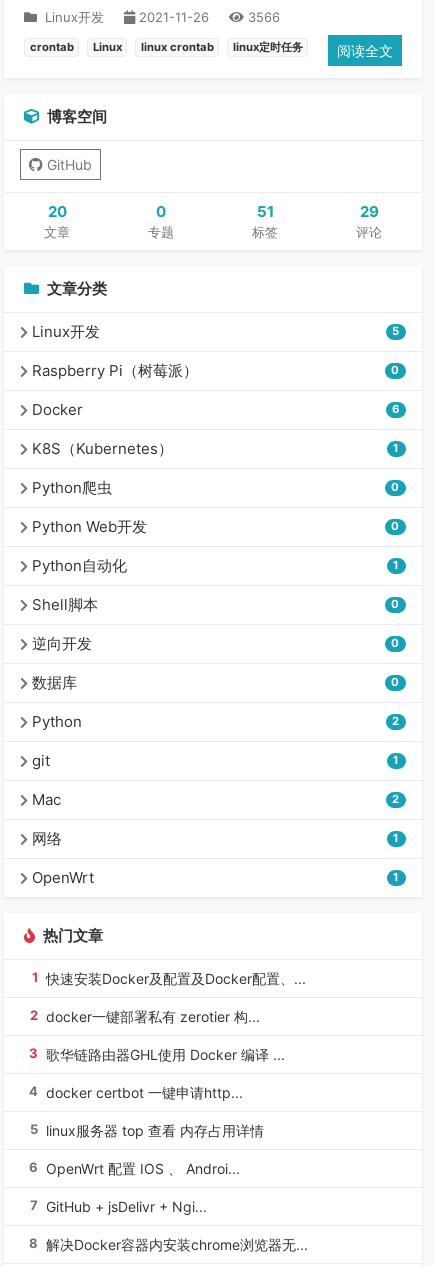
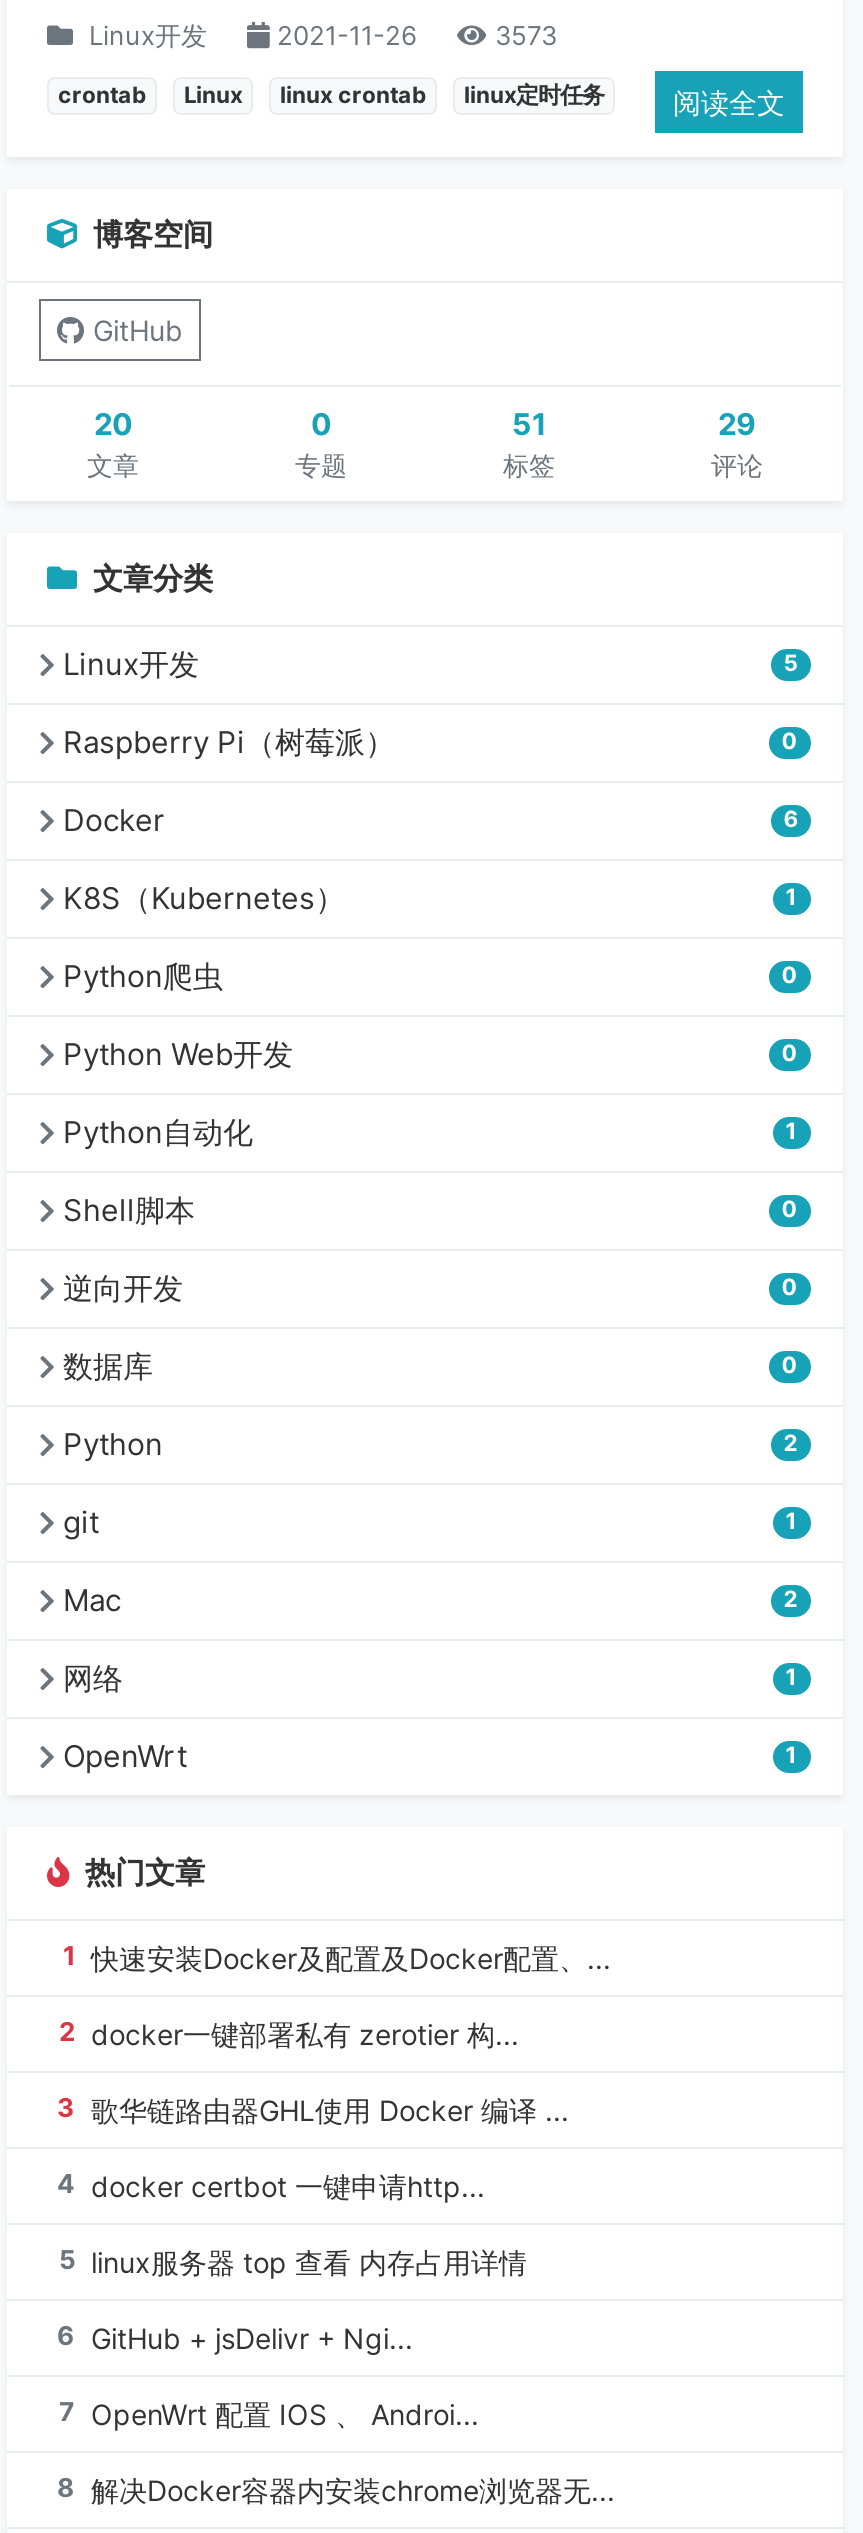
[248,9,280,25] 3566 -> [495,19,557,51] 3573
[29,1159,240,1177] 6 OpenWrt 配置 IOS 、 Androi... -> [57,2319,413,2355] 6 GitHub + jsDelivr + Ngi...
[30,1197,207,1215] 7 GitHub + jsDelivr + Ngi... -> [59,2395,479,2431] 7 OpenWrt 配置 IOS 、 Androi...

